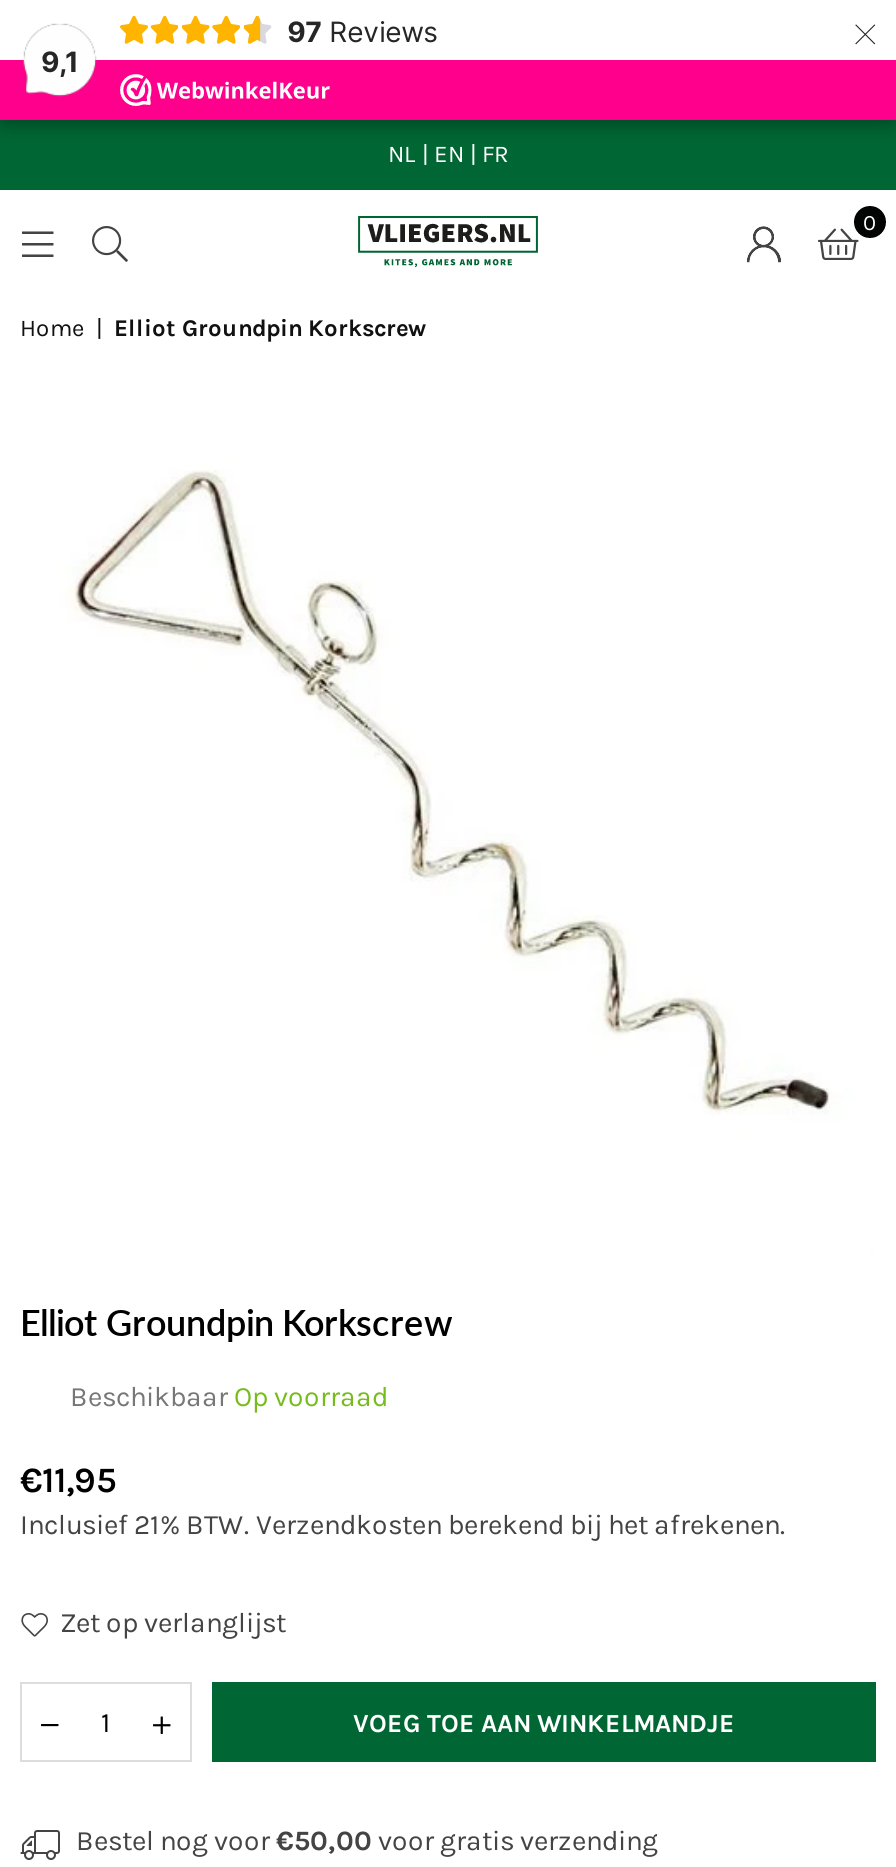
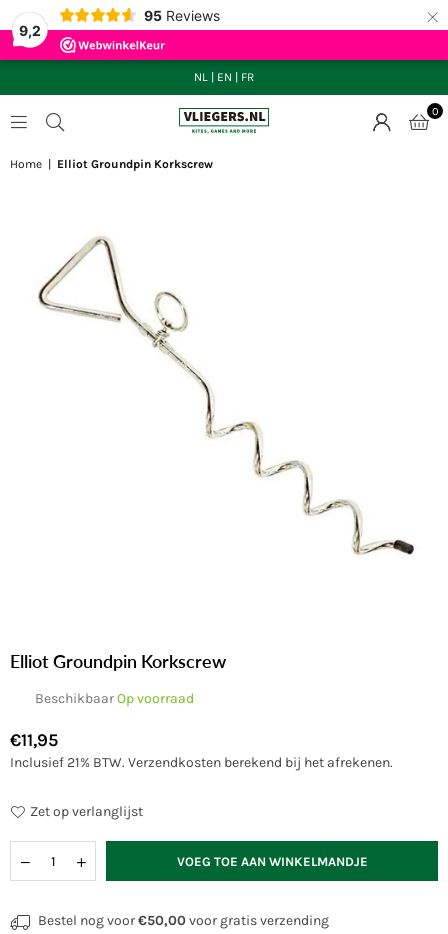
[287,13,437,47] 97 Reviews -> [144,6,220,23] 95 Reviews
[41,43,79,77] 9,1 -> [19,21,41,38] 9,2

